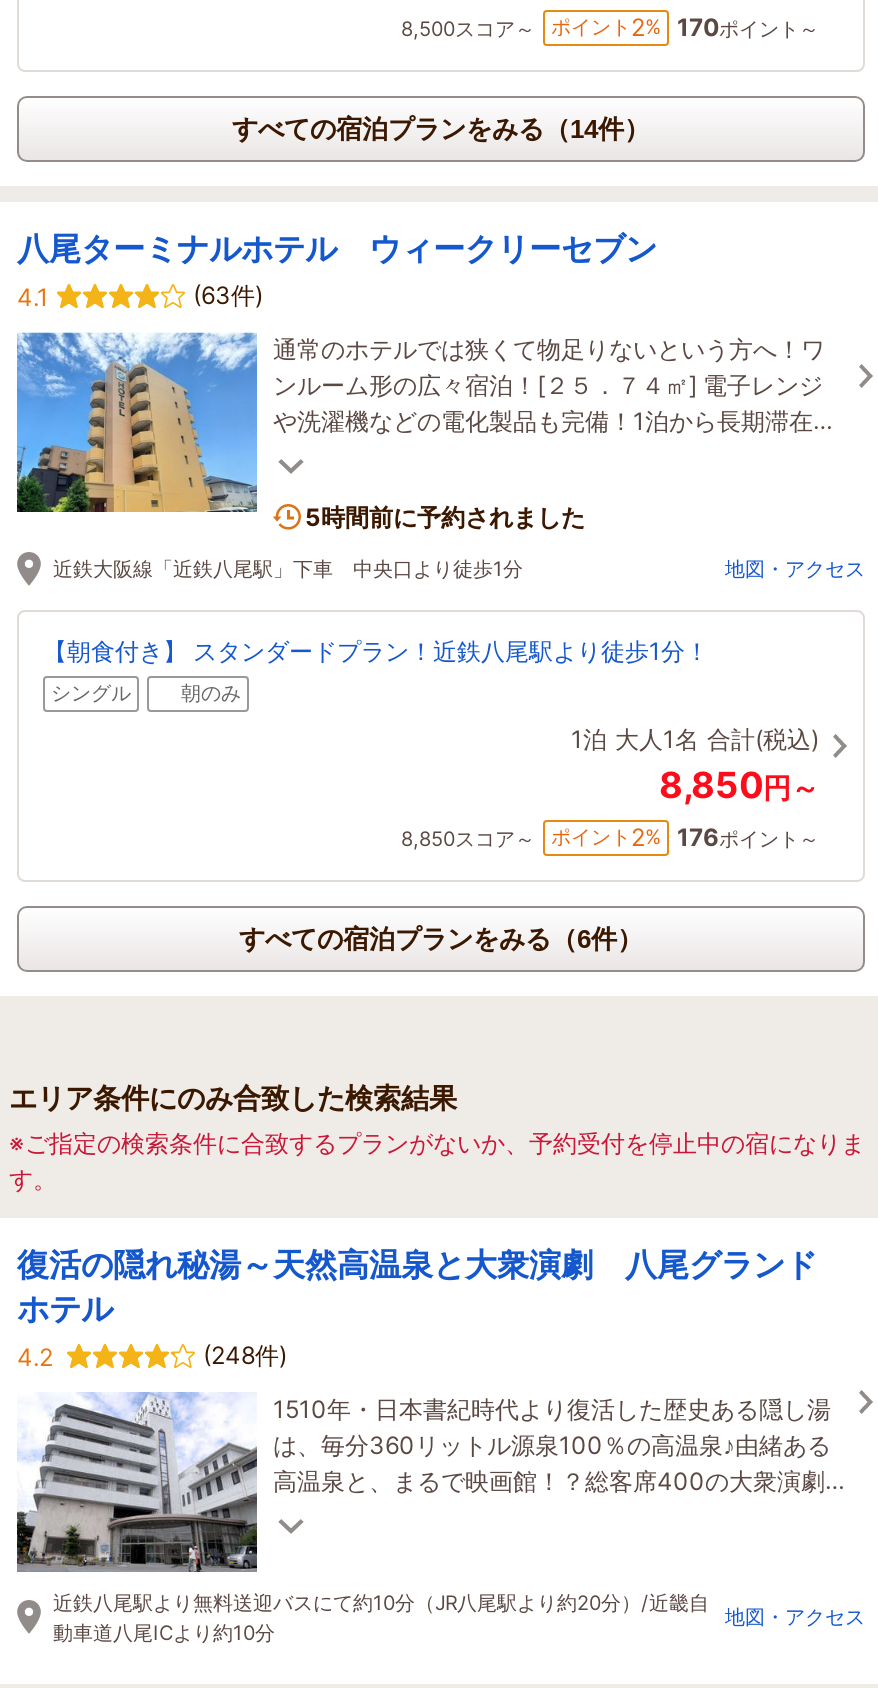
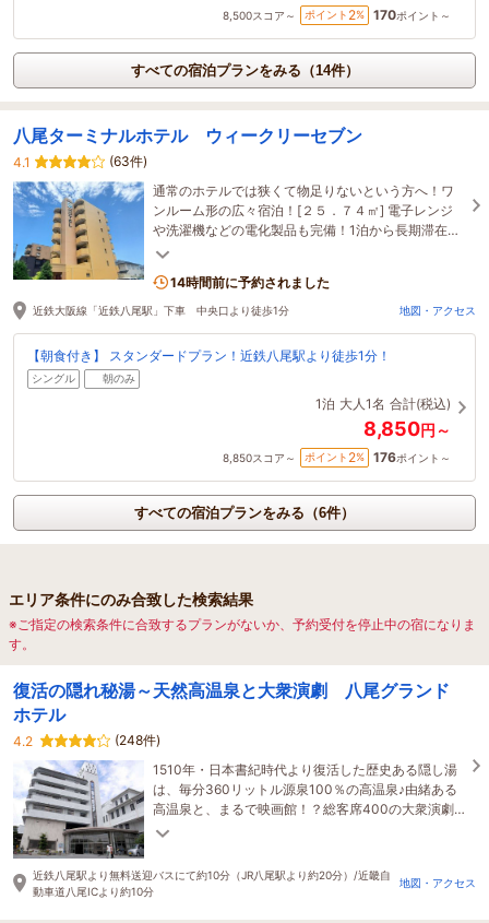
[305,501,585,531] 5時間前に予約されました -> [170,274,330,290] 14時間前に予約されました

